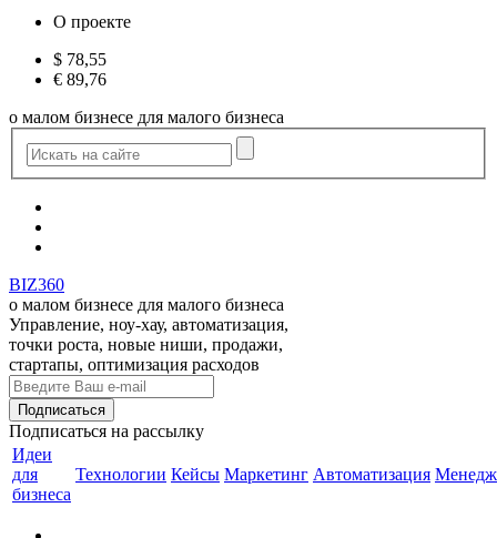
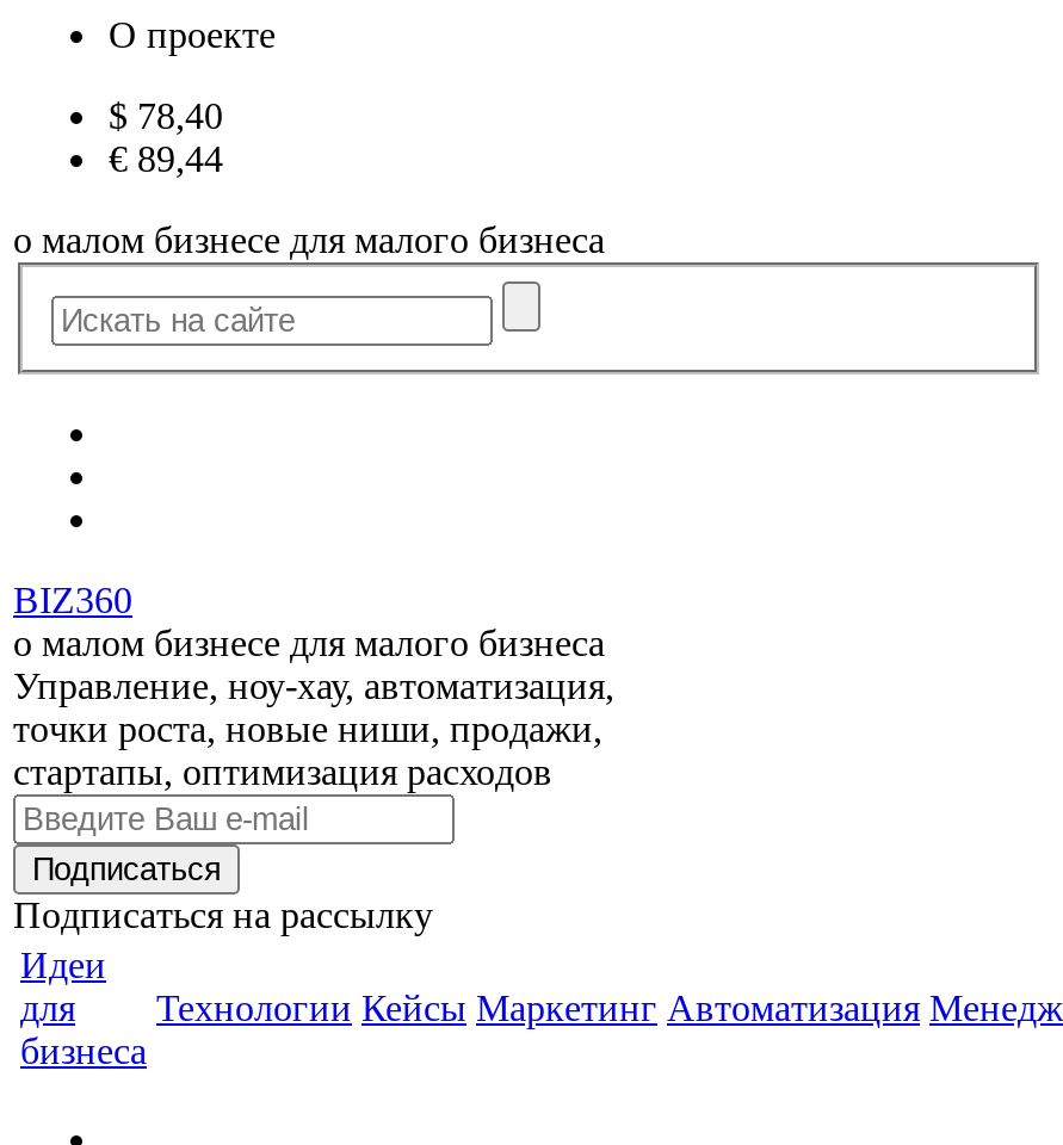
[53,50,106,69] $78,55 -> [109,95,223,136] $78,40
[53,70,106,89] €89,76 -> [109,138,223,179] €89,44

